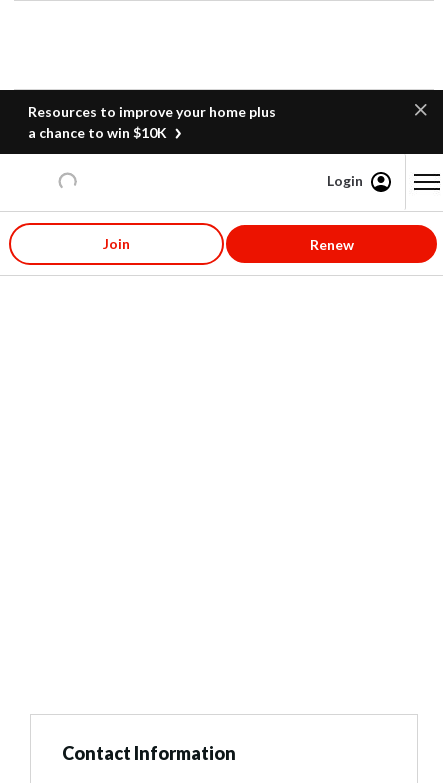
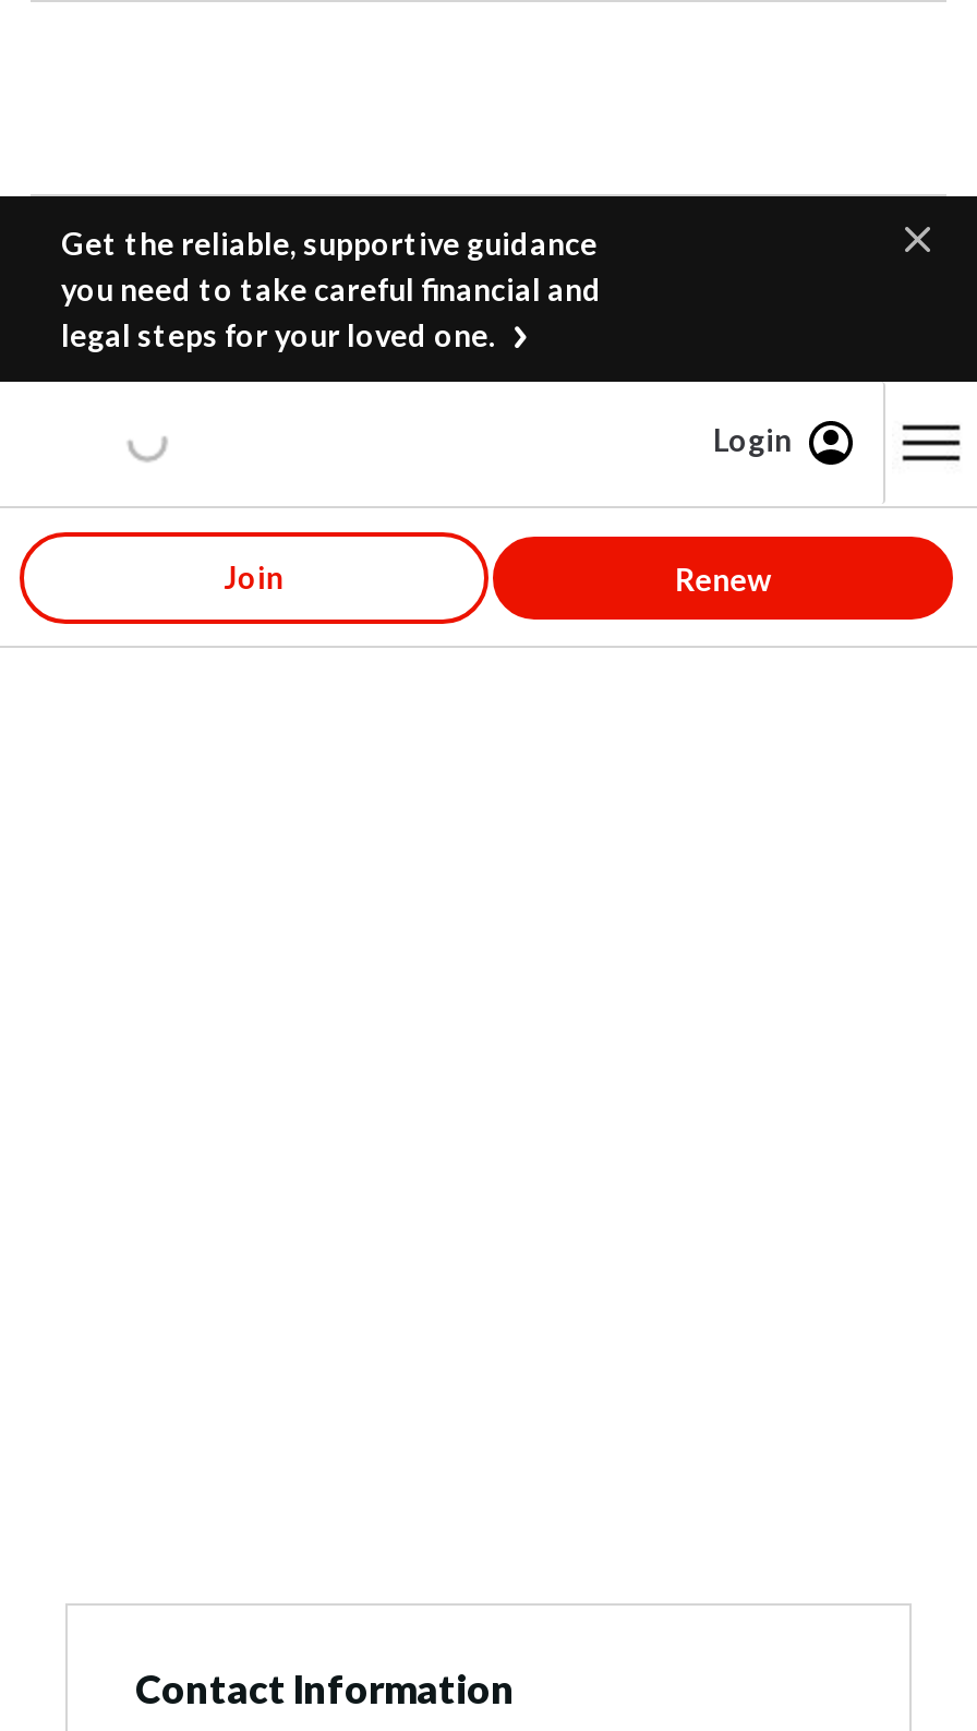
[28,103,276,141] Resources to improve your home plus | a chance to win $10K -> [61,225,602,353] Get the reliable, supportive guidance | you need to take careful financial and | legal steps for your loved one.

